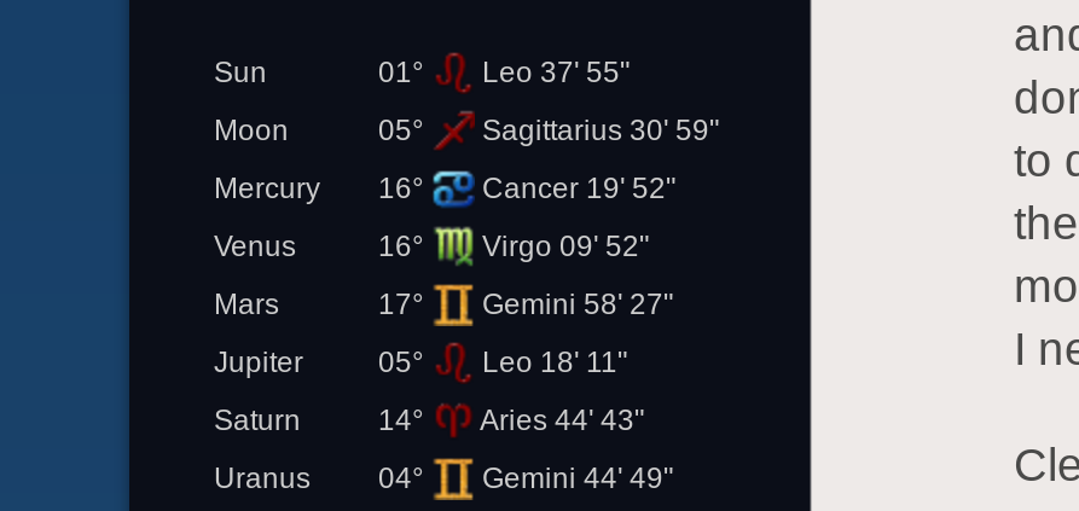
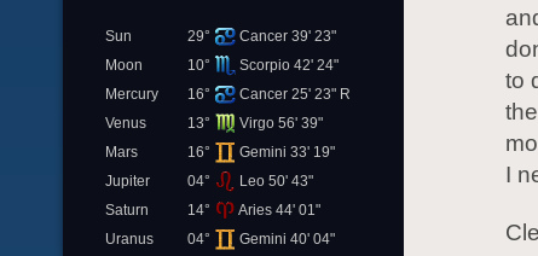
[378,54,630,88] 01° | Leo 37' 55" -> [187,27,336,44] 29° | Cancer 39' 23"
[378,112,719,146] 05° | Sagittarius 30' 59" -> [187,56,339,73] 10° | Scorpio 42' 24"
[214,170,675,204] Mercury 16° Cancer 19' 52" -> [105,85,351,102] Mercury 16° Cancer 25' 23" R
[378,228,431,262] 16° -> [187,114,214,131] 13°
[475,228,649,262] Virgo 09' 52" -> [236,114,323,131] Virgo 56' 39"
[378,286,431,320] 17° -> [187,143,214,160] 16°
[475,286,673,320] Gemini 58' 27" -> [236,143,335,160] Gemini 33' 19"
[378,344,431,378] 05° -> [187,172,214,189] 04°
[475,344,627,378] Leo 18' 11" -> [236,172,313,189] Leo 50' 43"
[378,402,644,436] 14° Aries 44' 43" -> [187,201,320,218] 14° Aries 44' 01"
[214,460,673,494] Uranus 04° Gemini 44' 49" -> [105,230,335,247] Uranus 04° Gemini 40' 04"

